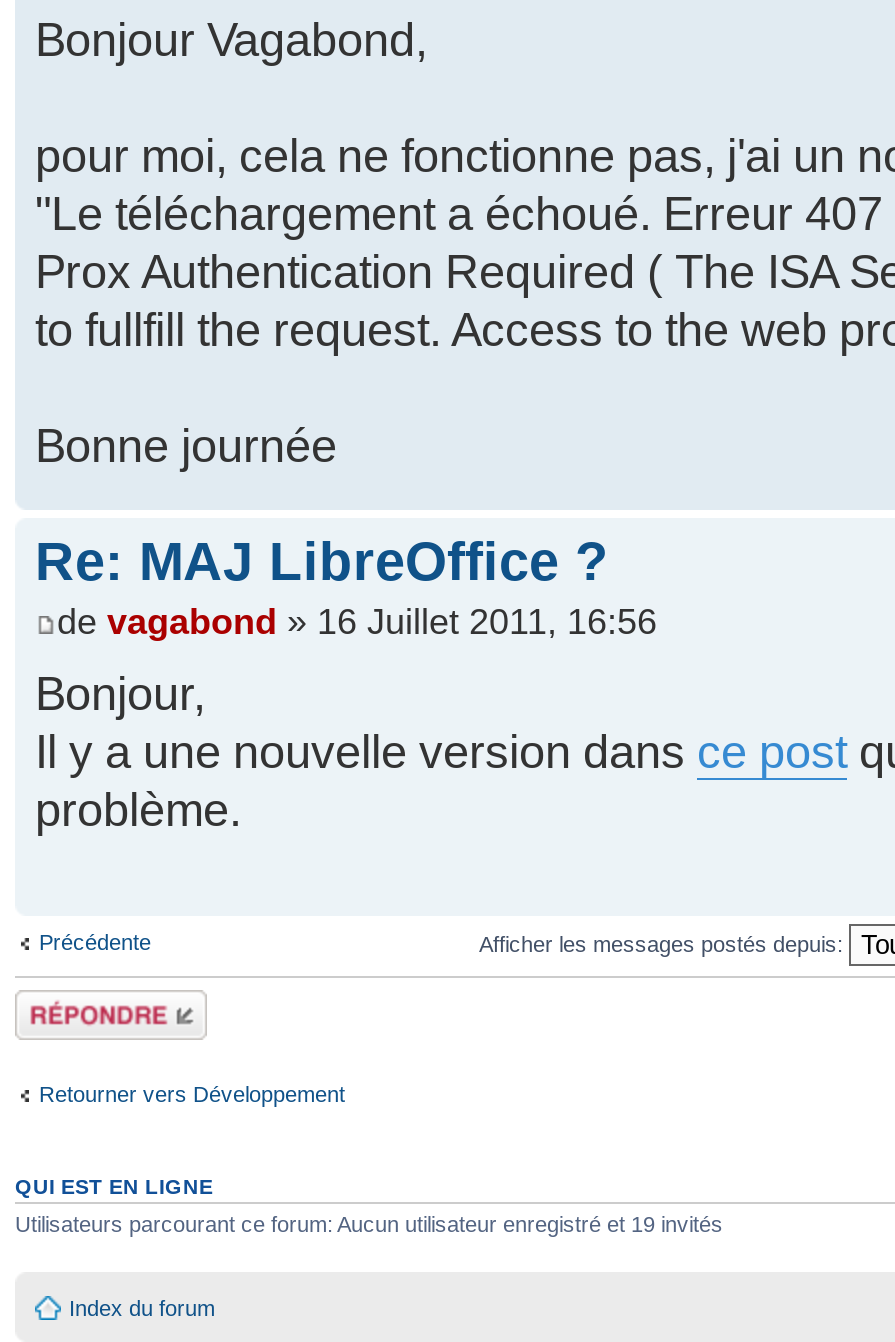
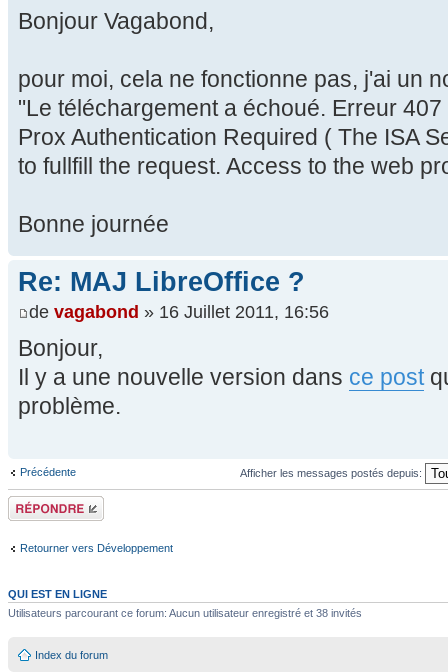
[15,1212,723,1236] Utilisateurs parcourant ce forum: Aucun utilisateur enregistré et 19 invités -> [8,607,362,619] Utilisateurs parcourant ce forum: Aucun utilisateur enregistré et 38 invités

